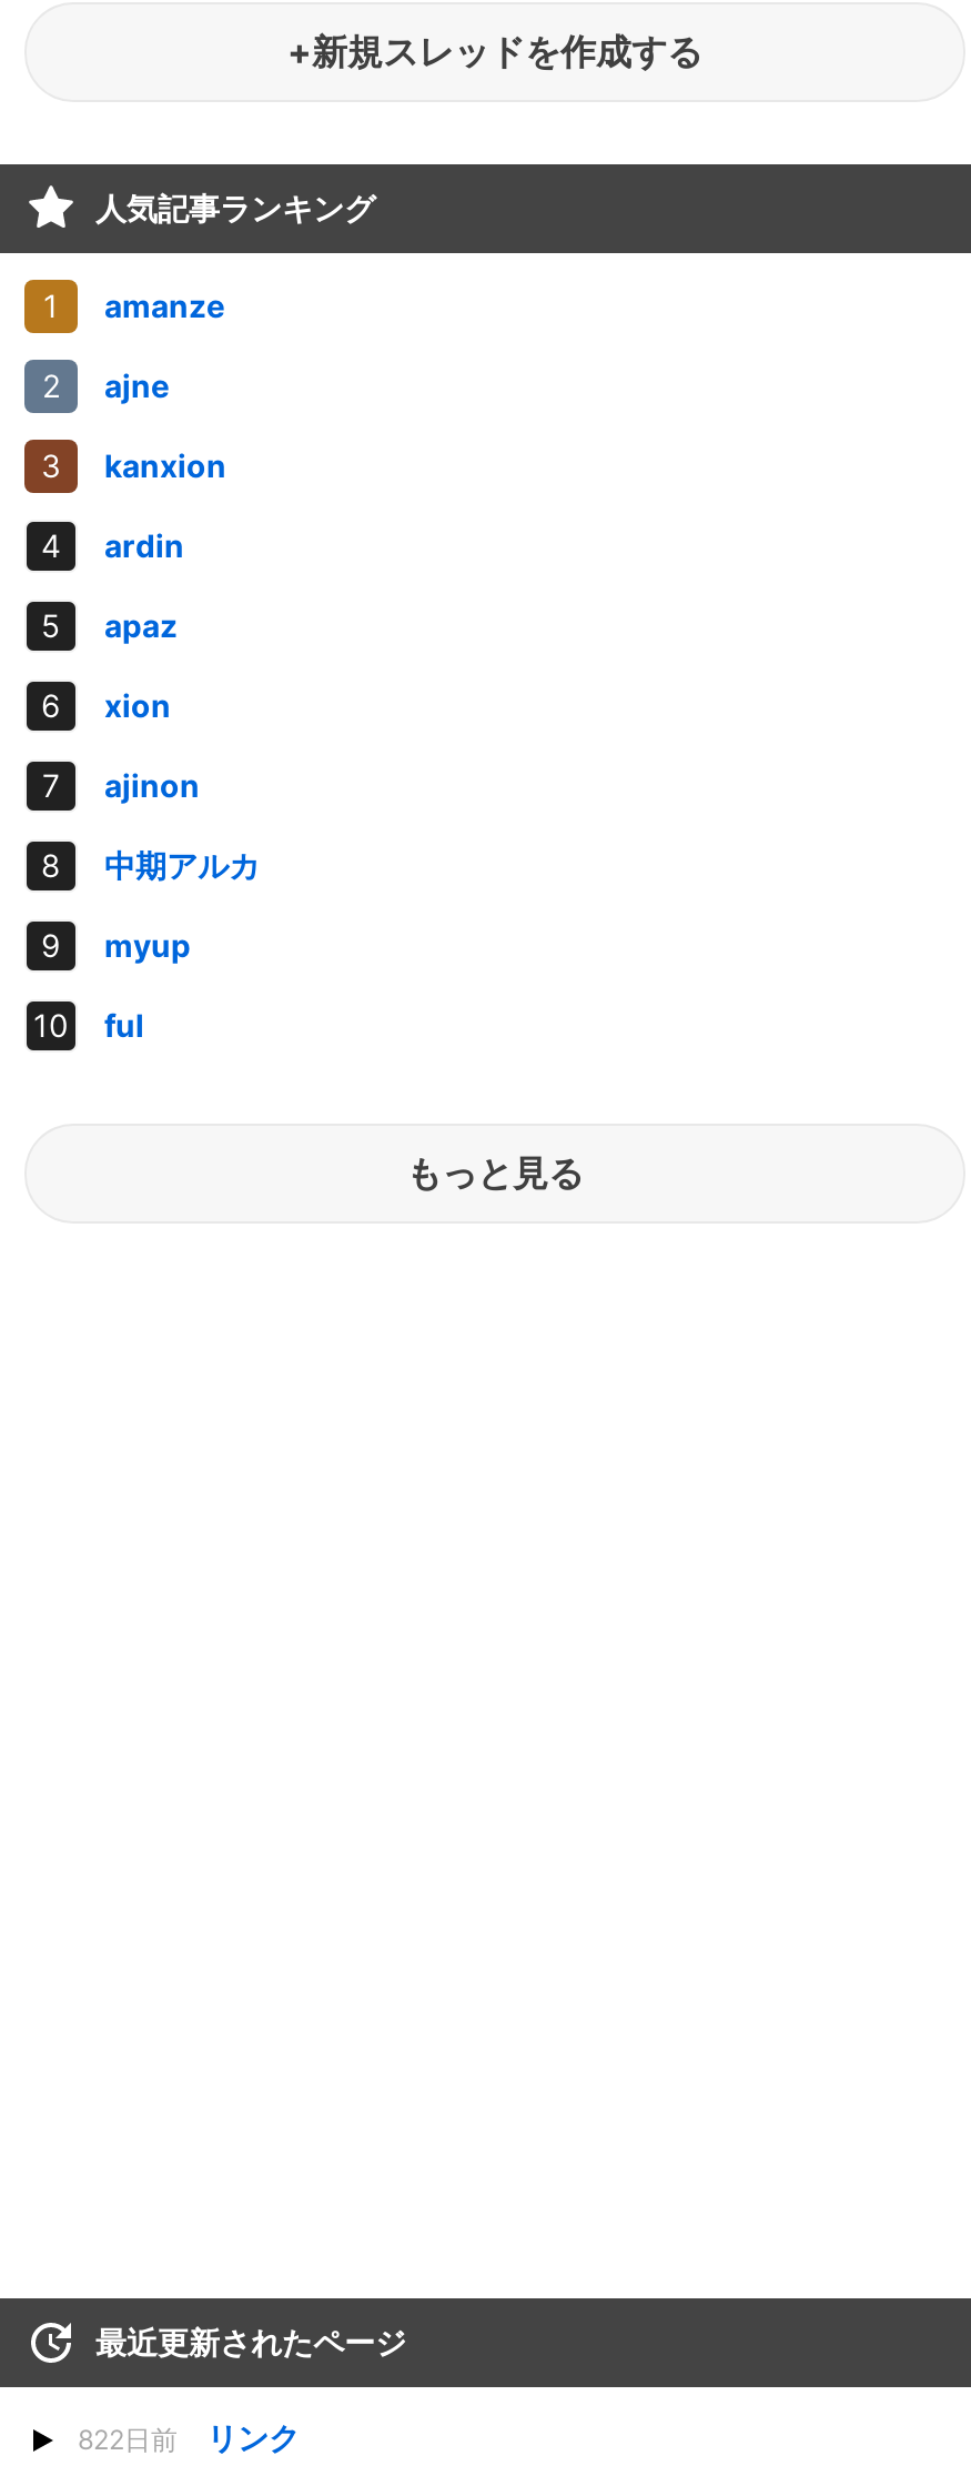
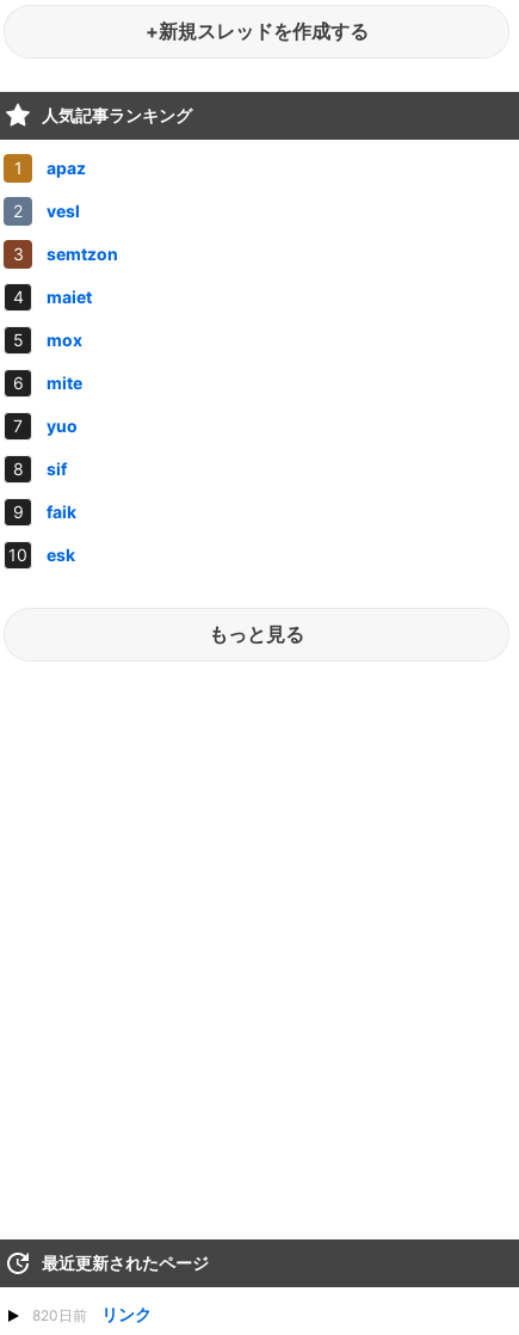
[104,286,226,564] amanze | ajne | kanxion | ardin -> none
moved [104,606,178,644] -> [47,158,86,178]: apaz
[104,686,260,1044] xion | ajinon | 中期アルカ | myup | ful -> [47,201,118,565] vesl | semtzon | maiet | mox | mite | yuo | sif | faik | esk
[78,2418,300,2456] 822日前 リンク -> [32,1304,152,1324] 820日前 リンク

